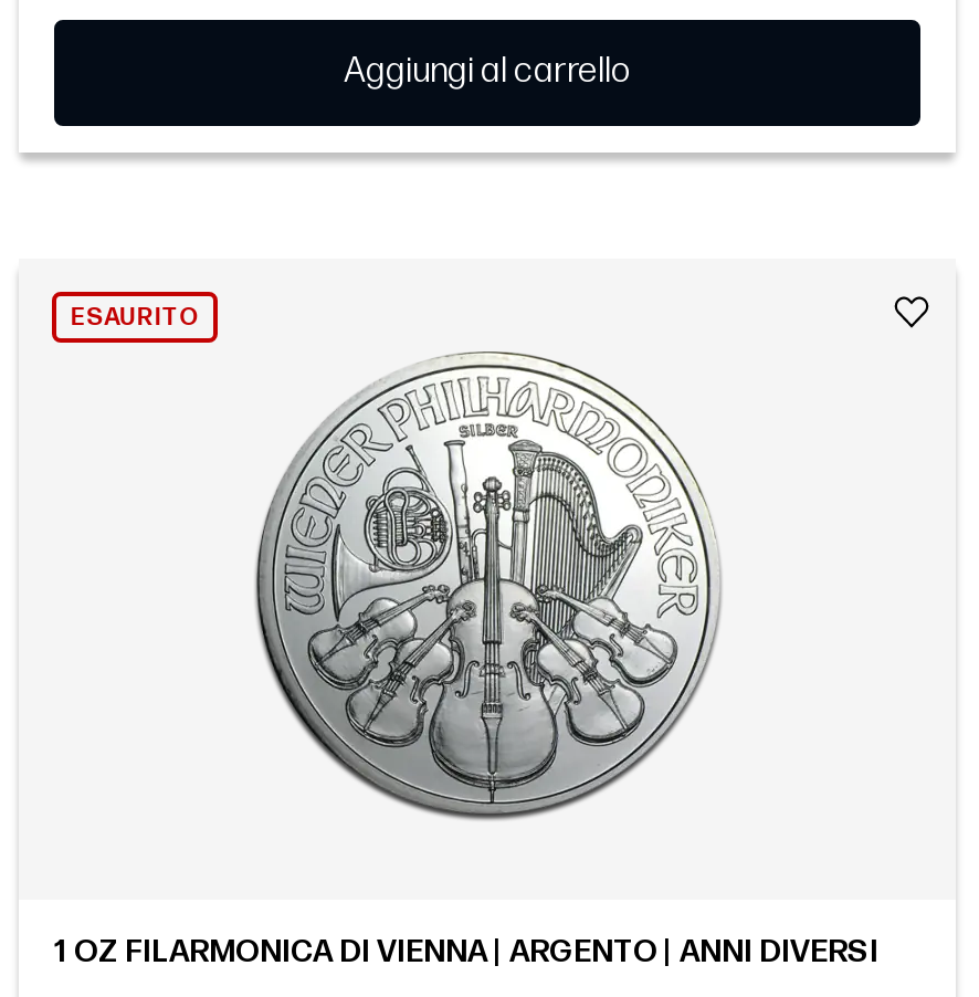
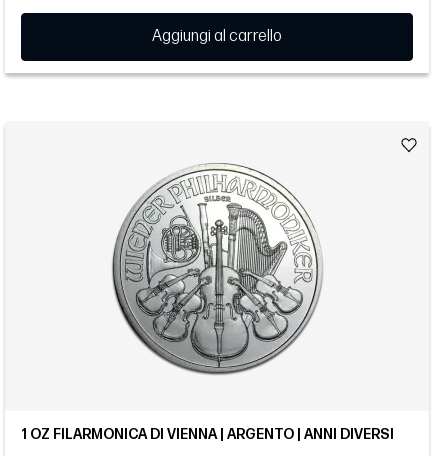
[71,303,199,331] ESAURITO -> none

